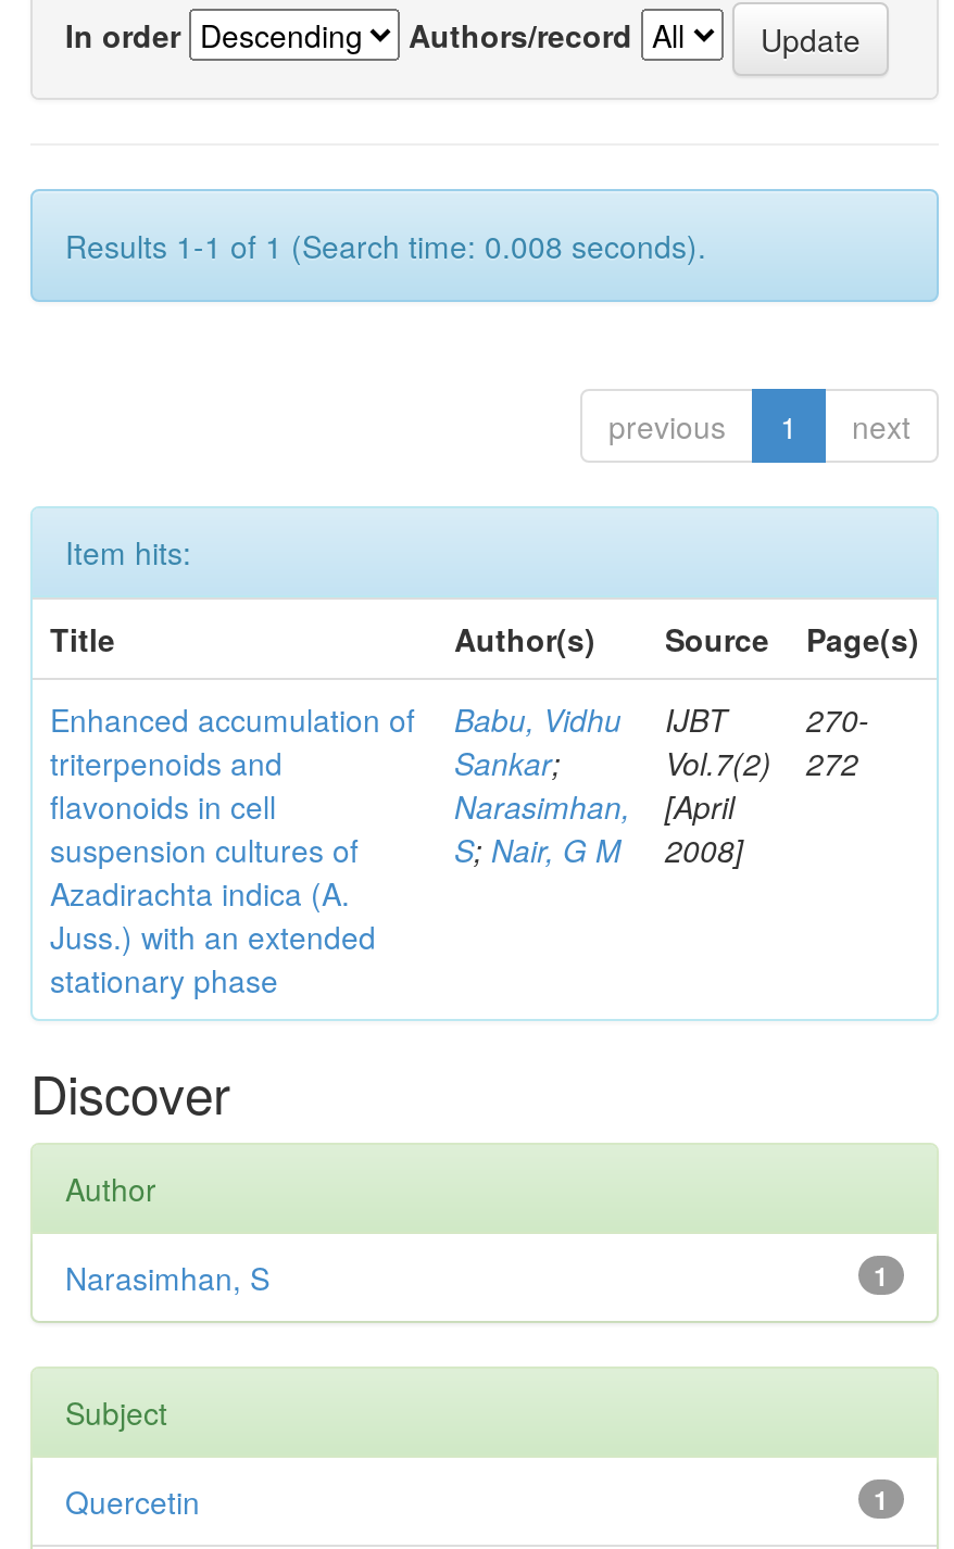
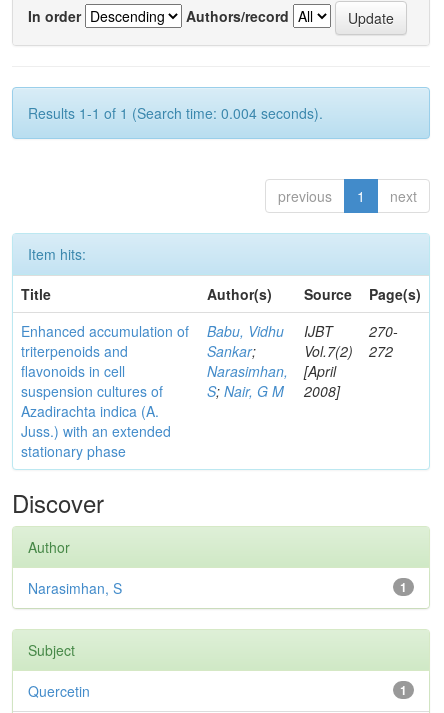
[65,224,706,267] Results 1-1 of 1 (Search time: 0.008 seconds). -> [28,103,323,123] Results 1-1 of 1 (Search time: 0.004 seconds).

